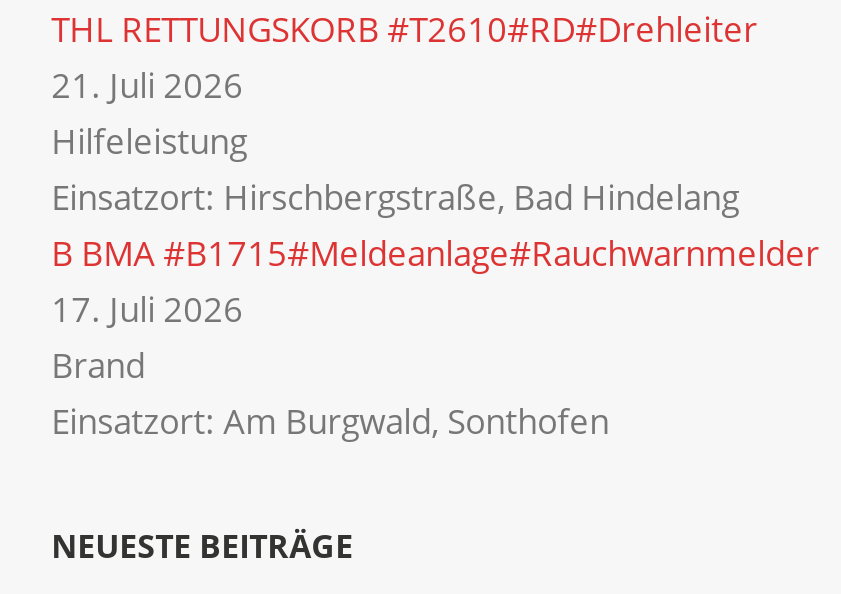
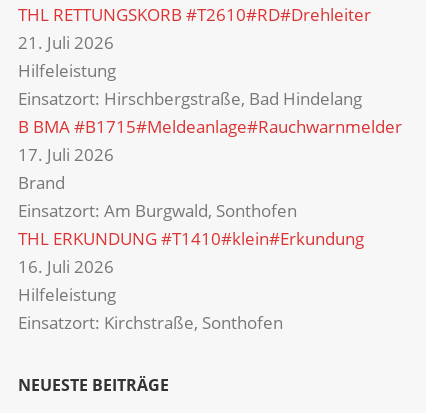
none -> [18,227,364,334] THL ERKUNDUNG #T1410#klein#Erkundung | 16. Juli 2026 | Hilfeleistung | Einsatzort: Kirchstraße, Sonthofen

